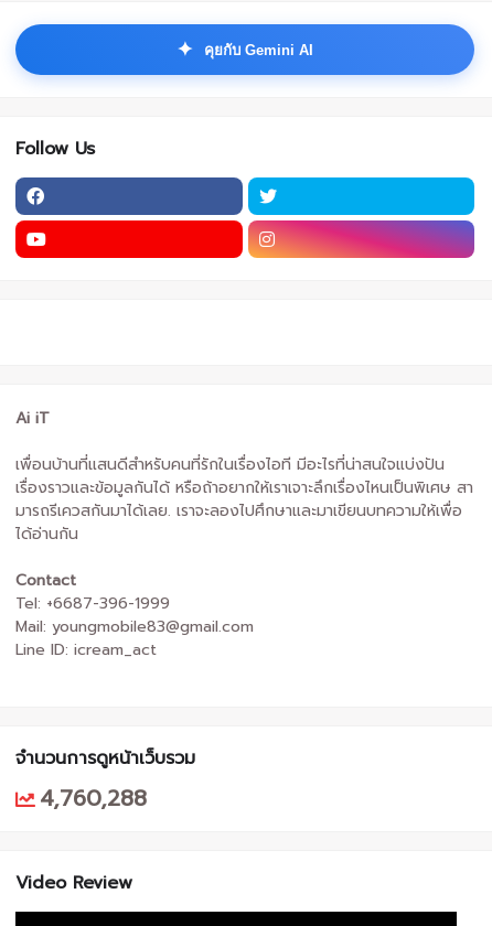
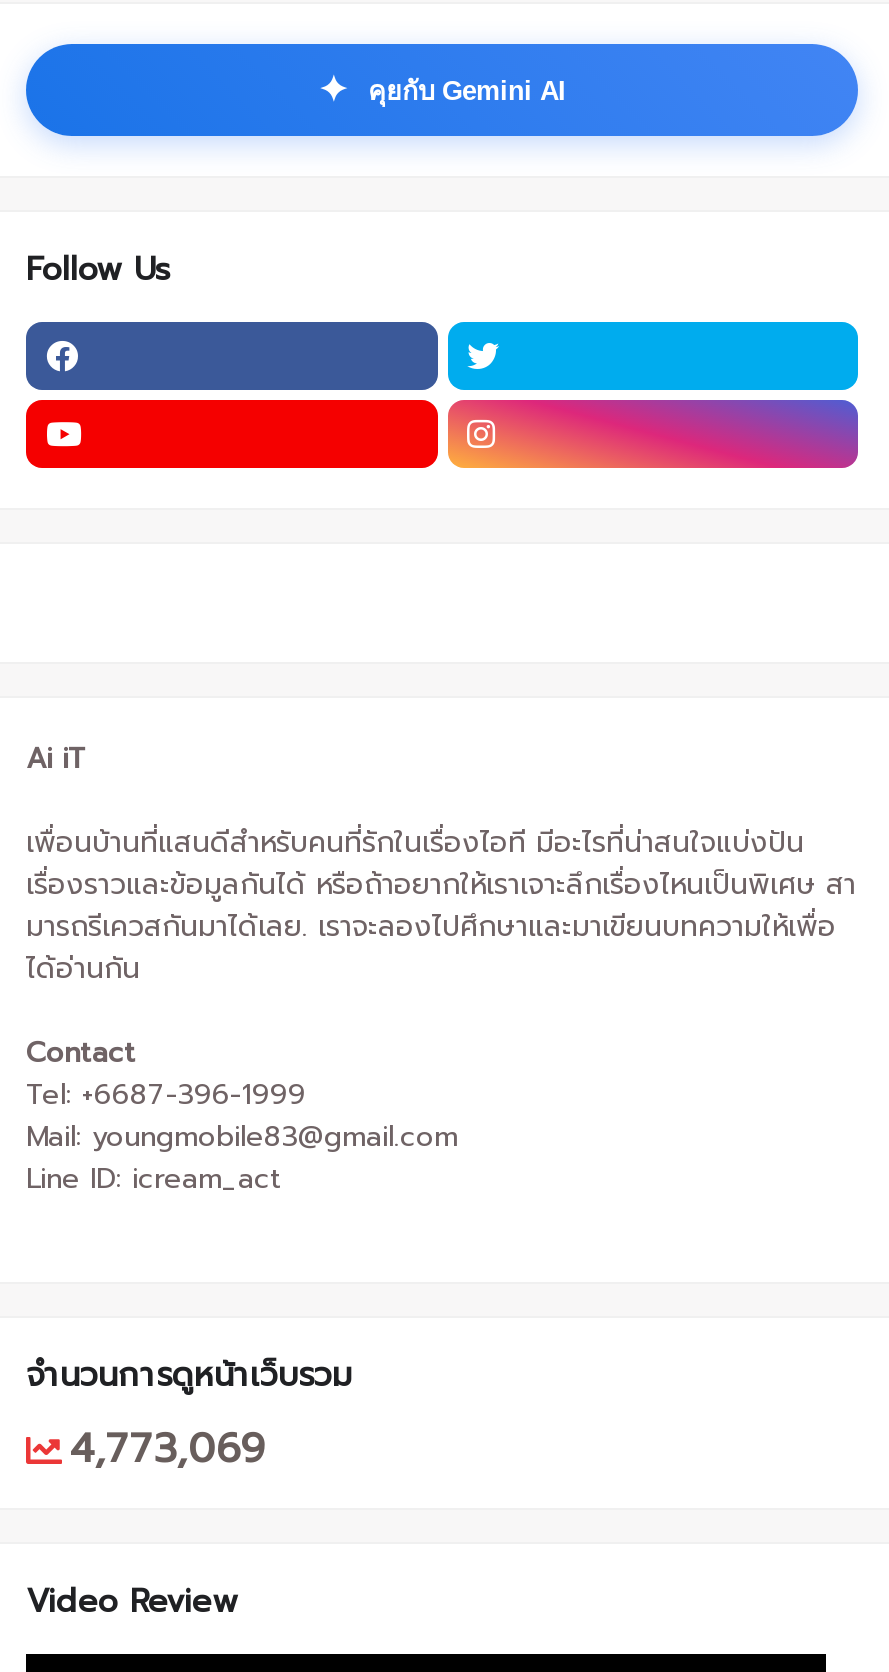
[40,782,147,815] 4,760,288 -> [70,1418,264,1478] 4,773,069

